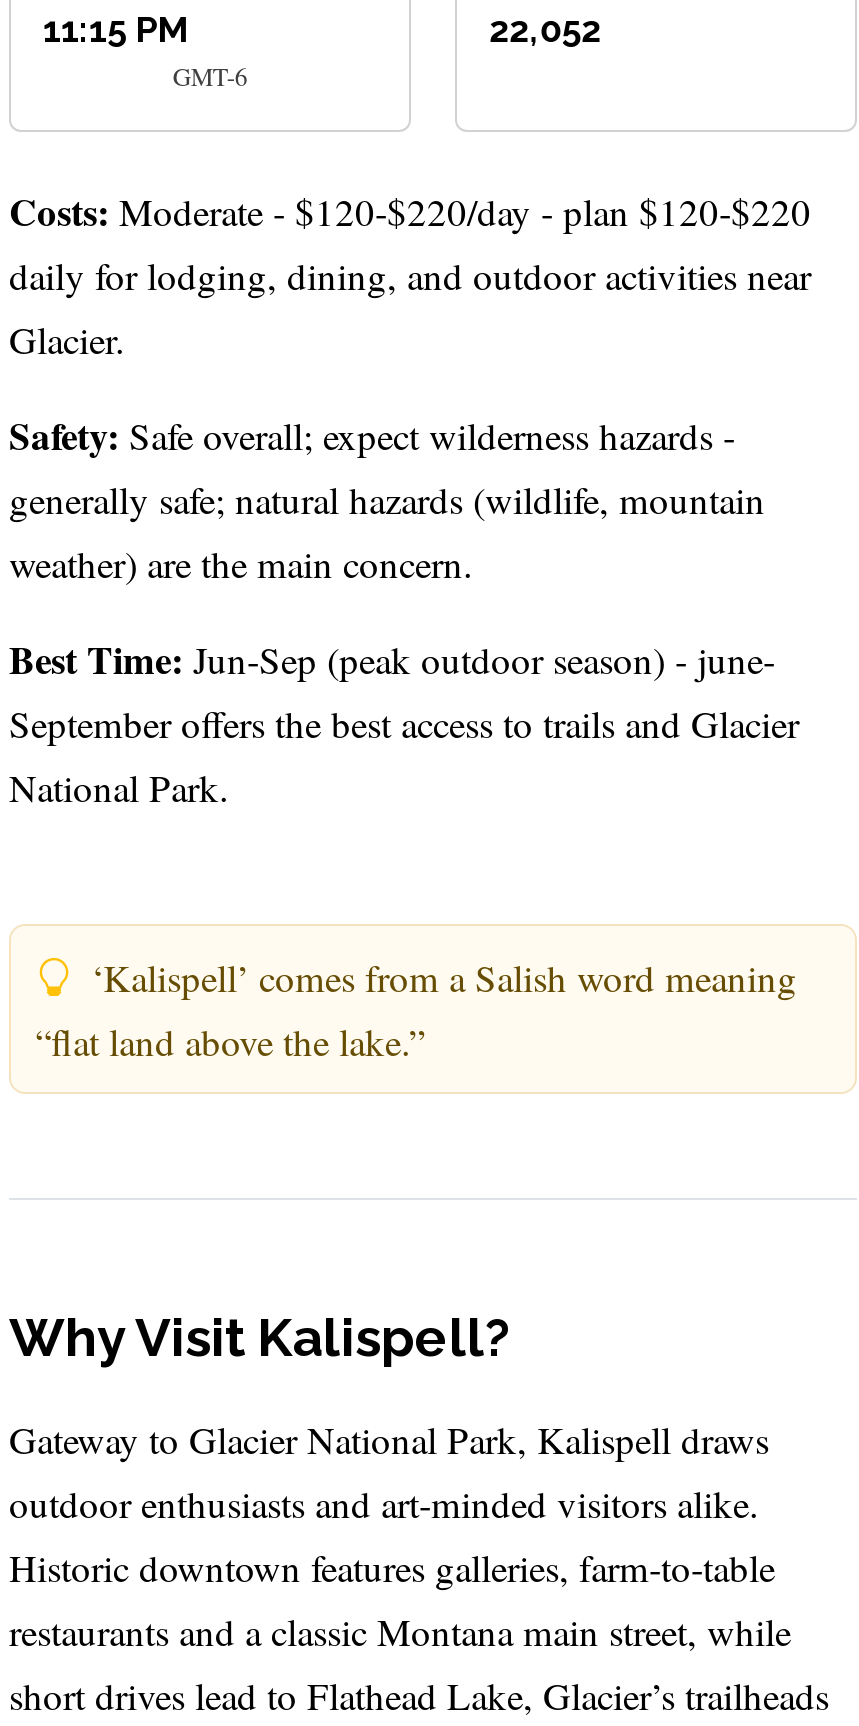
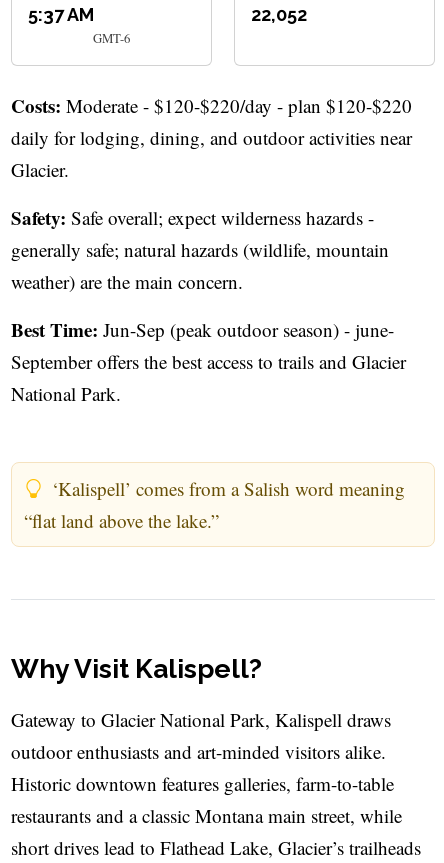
[43,7,187,49] 11:15 PM -> [28,3,94,24] 5:37 AM

